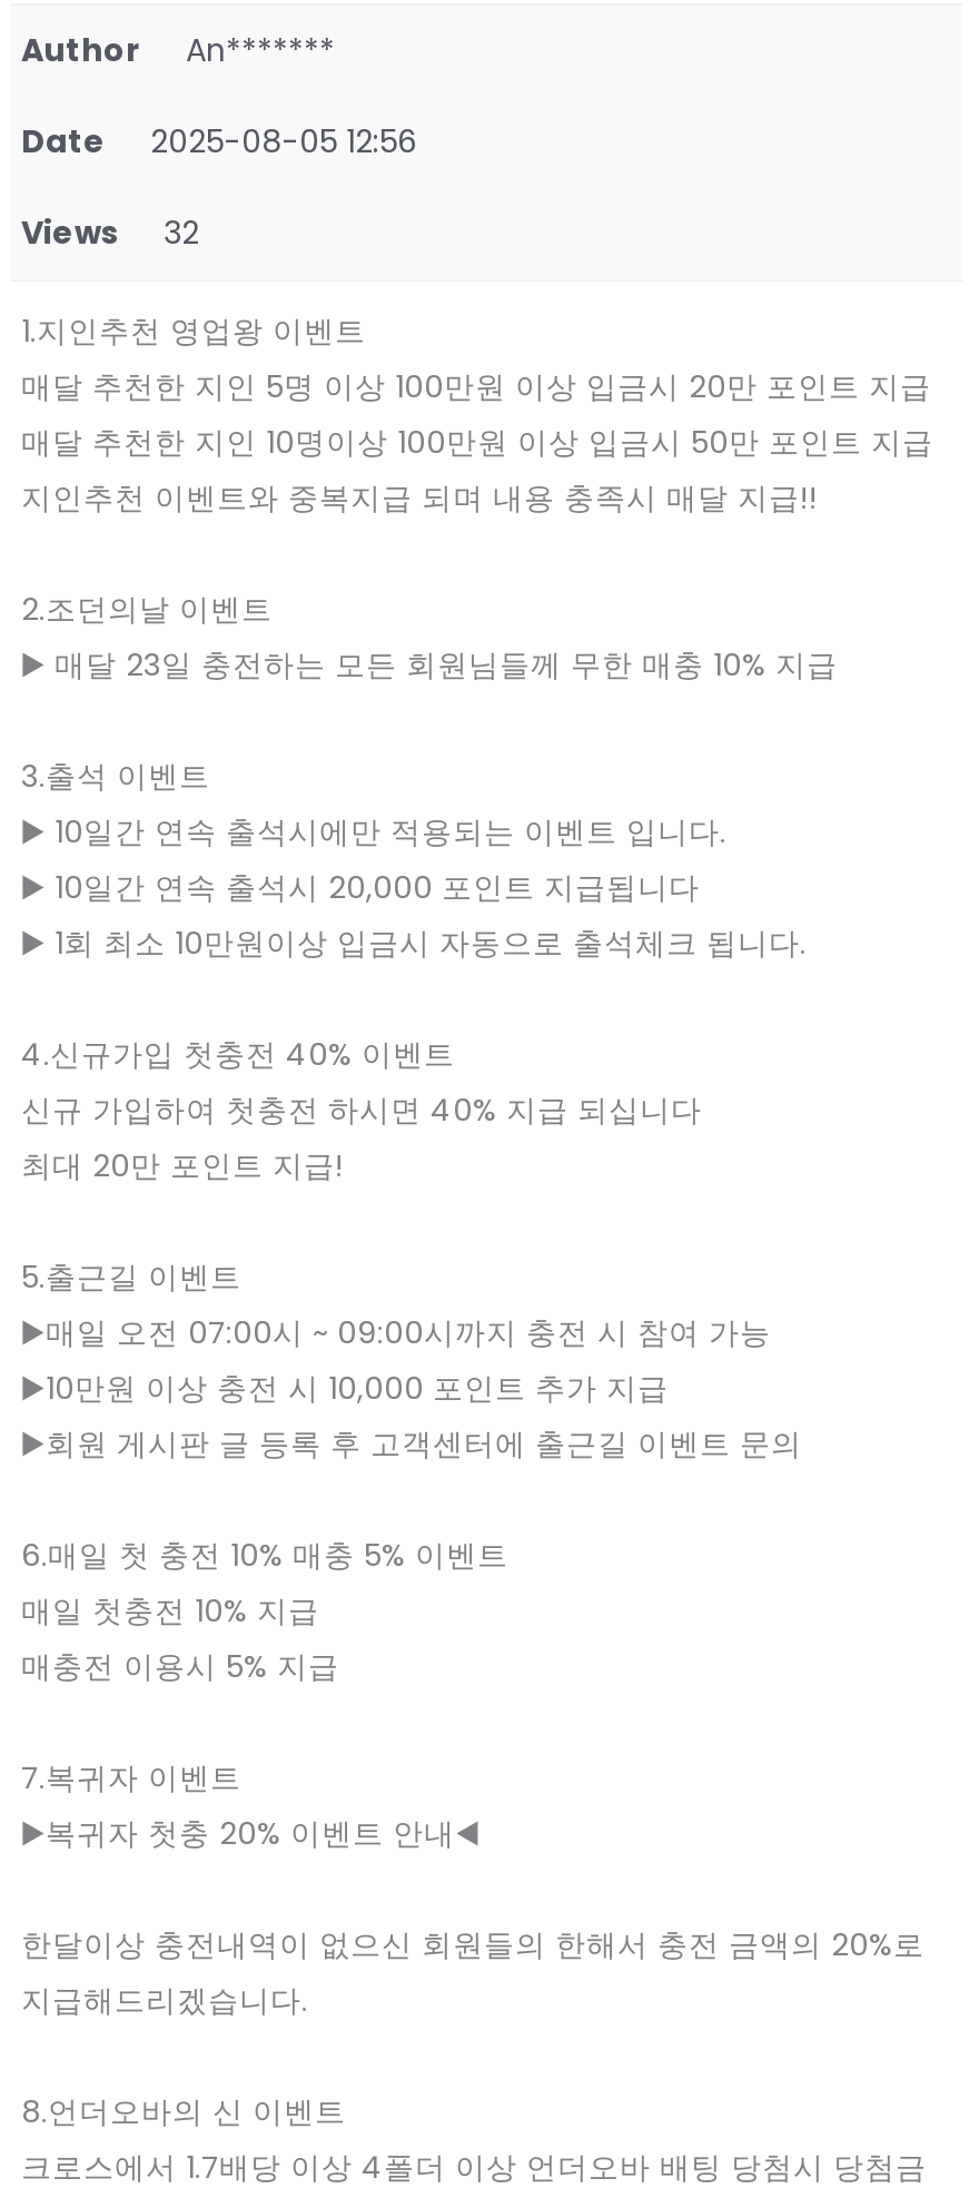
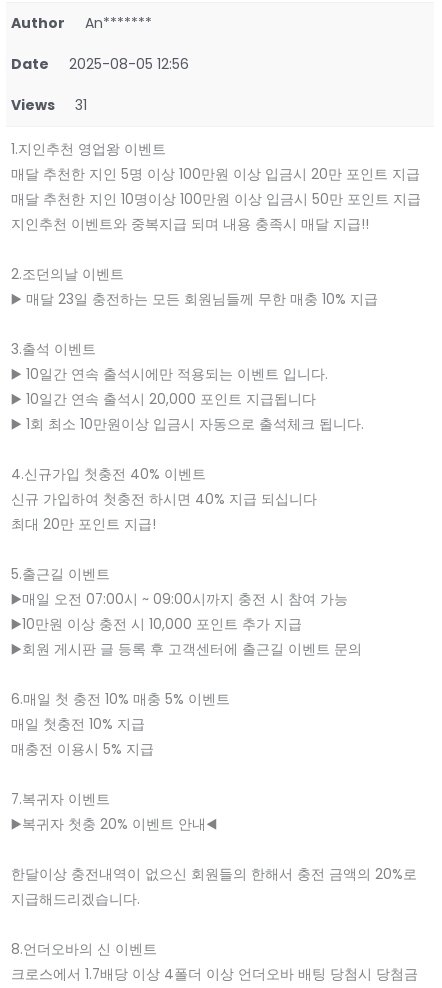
[21,210,199,255] Views 32 -> [11,95,87,115] Views 31

